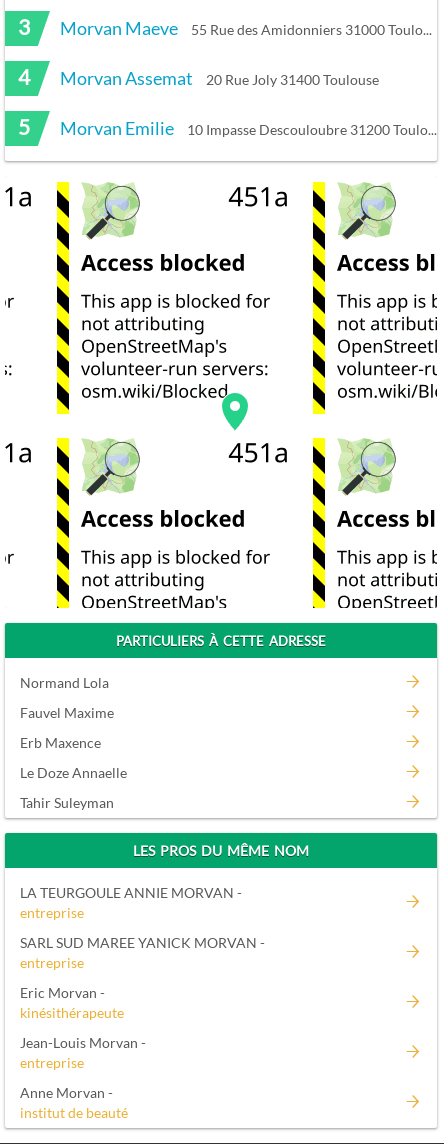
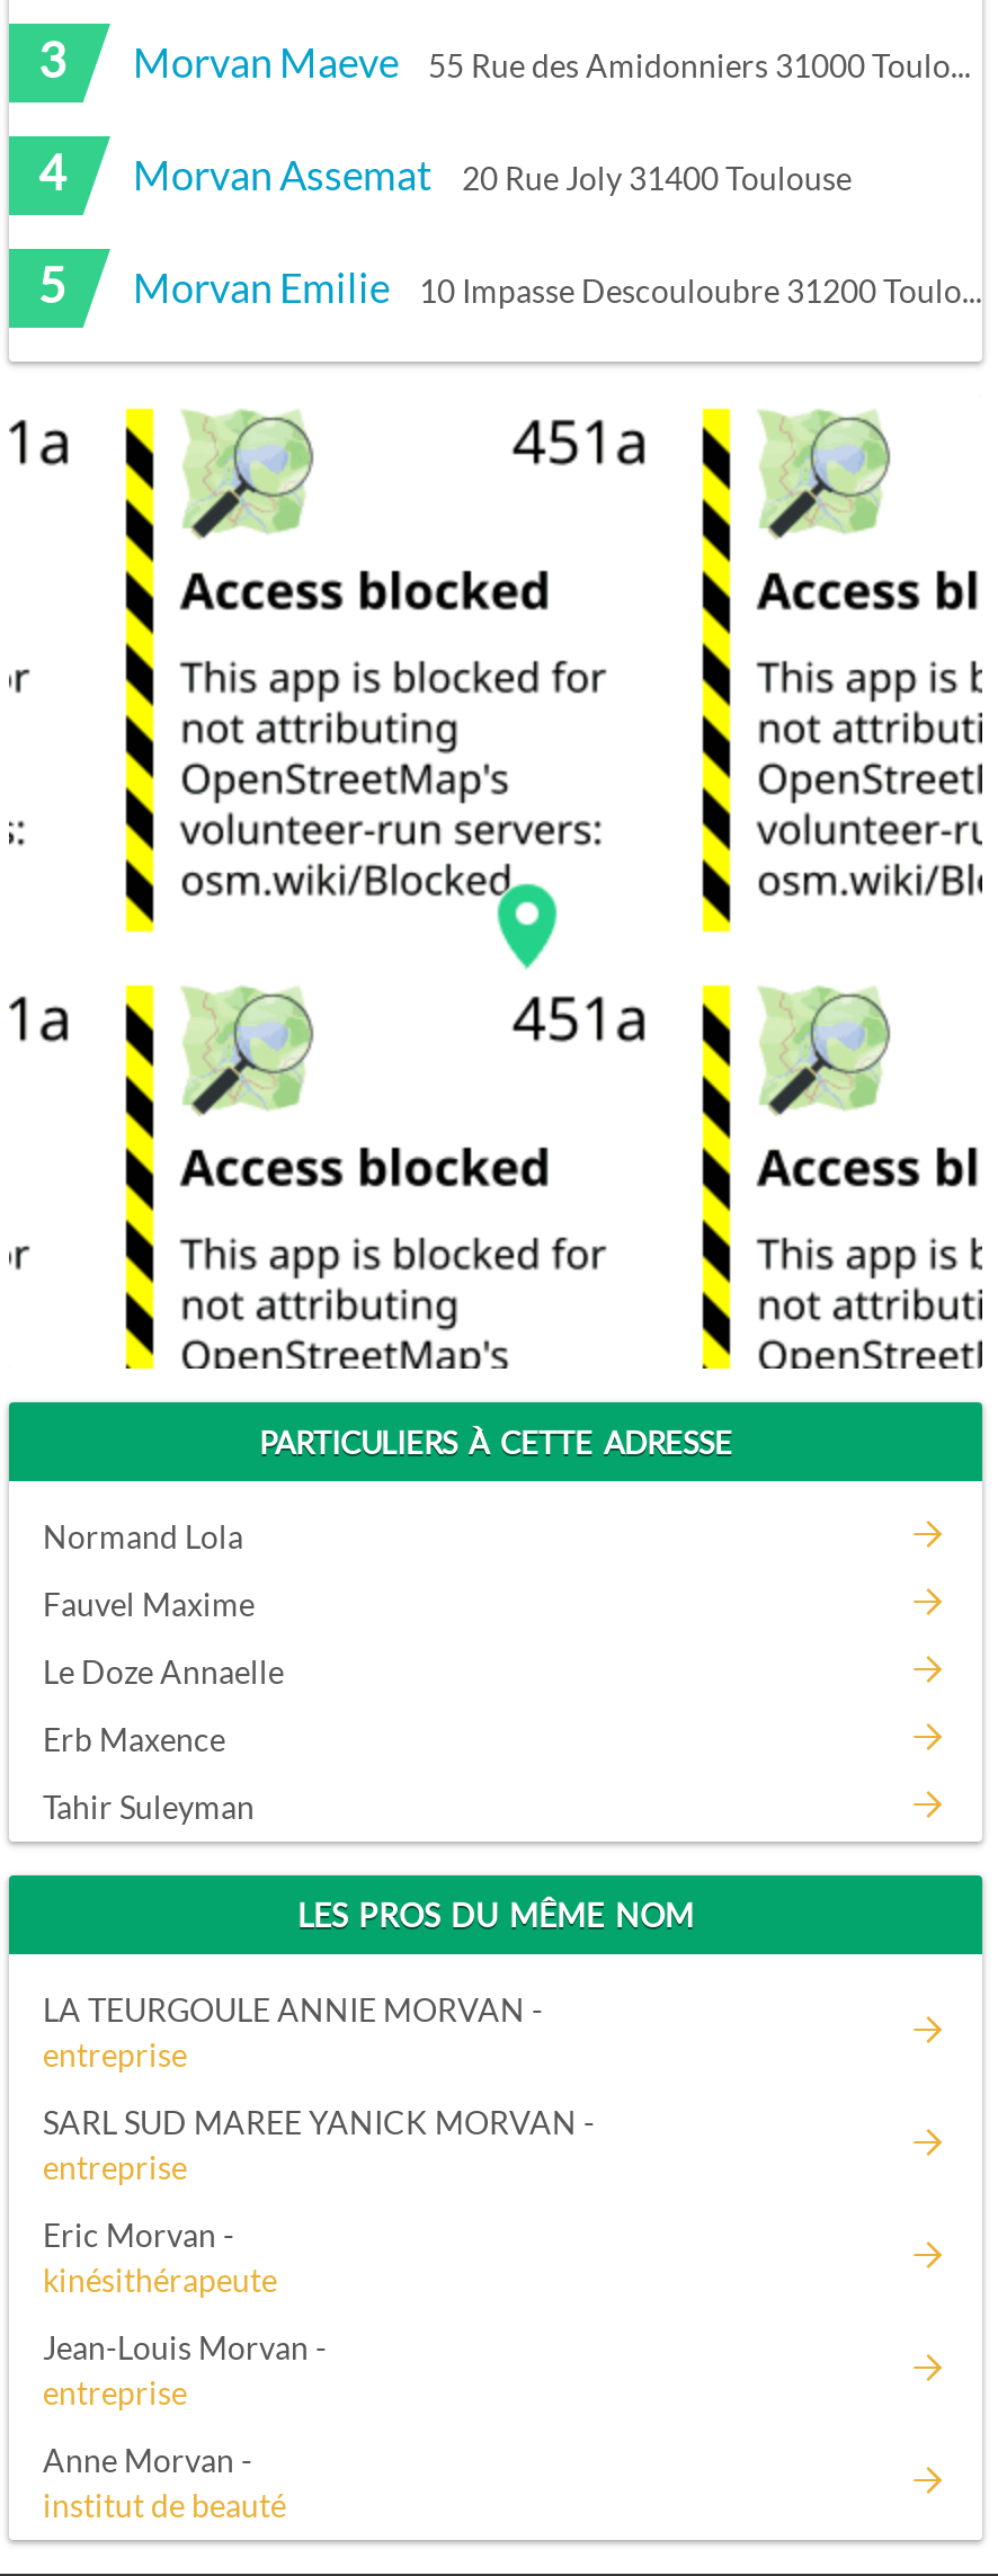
moved [20,734,101,751] -> [43,1721,225,1759]: Erb Maxence
moved [20,764,127,781] -> [43,1654,284,1692]: Le Doze Annaelle

